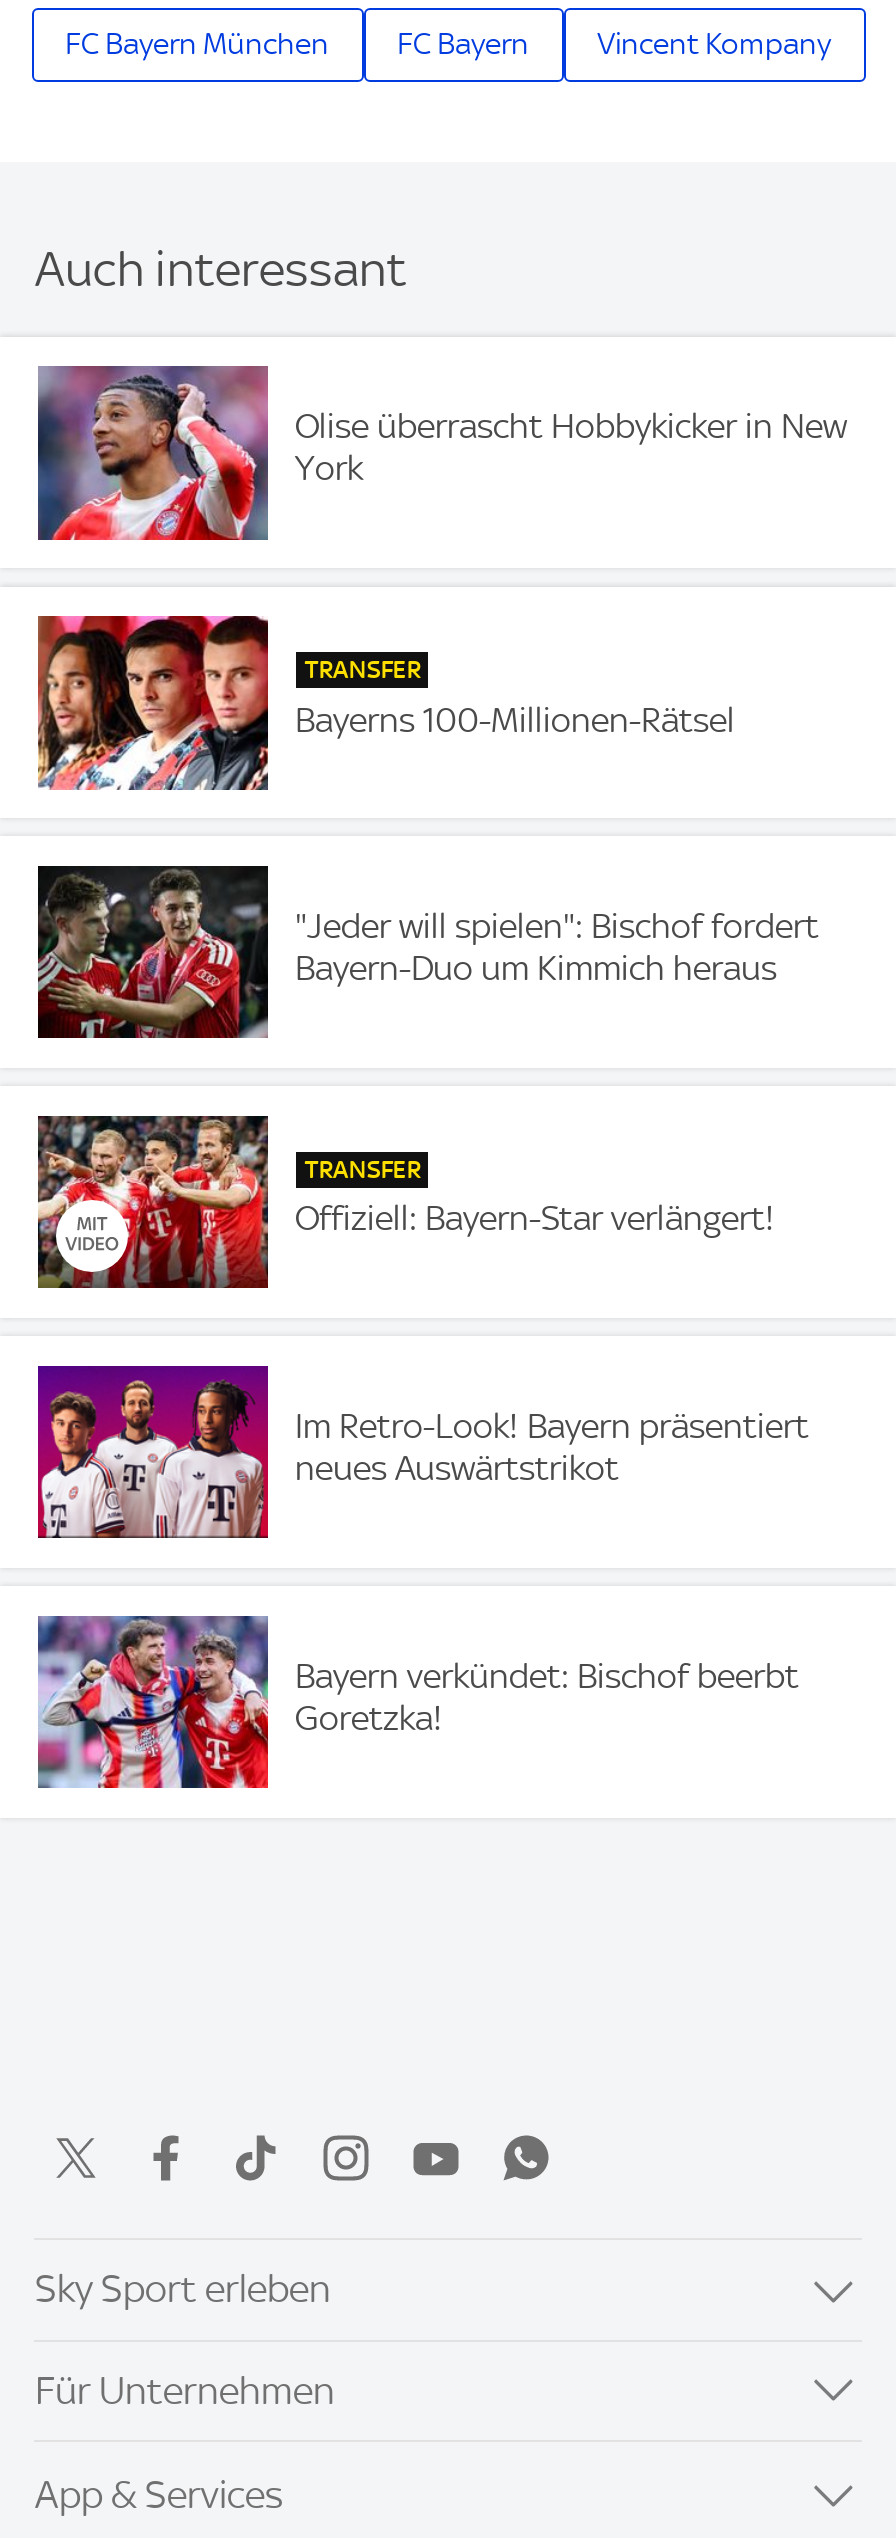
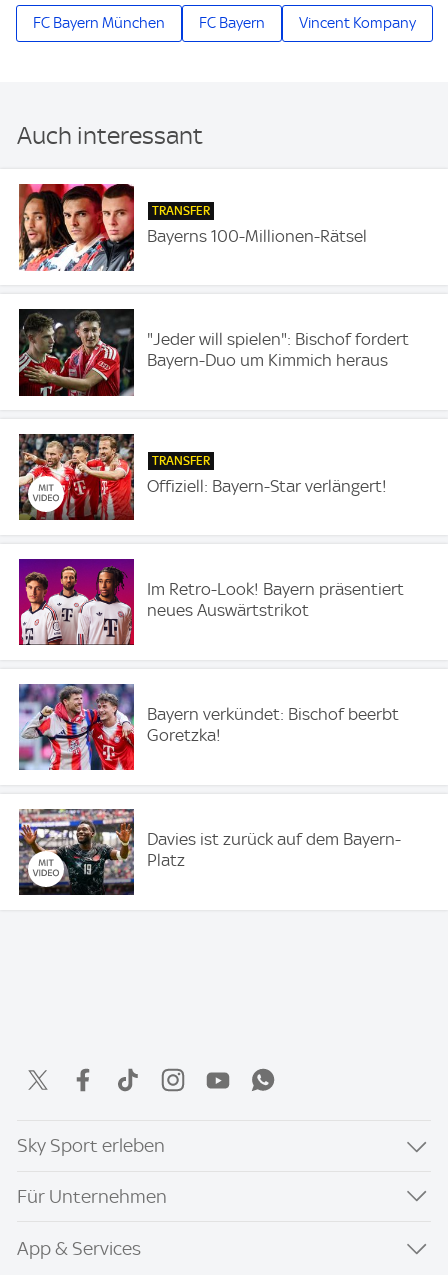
[36,364,847,542] [image] | Olise überrascht Hobbykicker in New | York -> none
moved [34,612,819,1738] -> [17,182,409,745]: [image] | TRANSFER | Bayerns 100-Millionen-Rätsel | ... | Bayern verkündet: Bischof beerbt | Goretzka!
none -> [18,808,401,896] [image] | Davies ist zurück auf dem Bayern- | Platz

